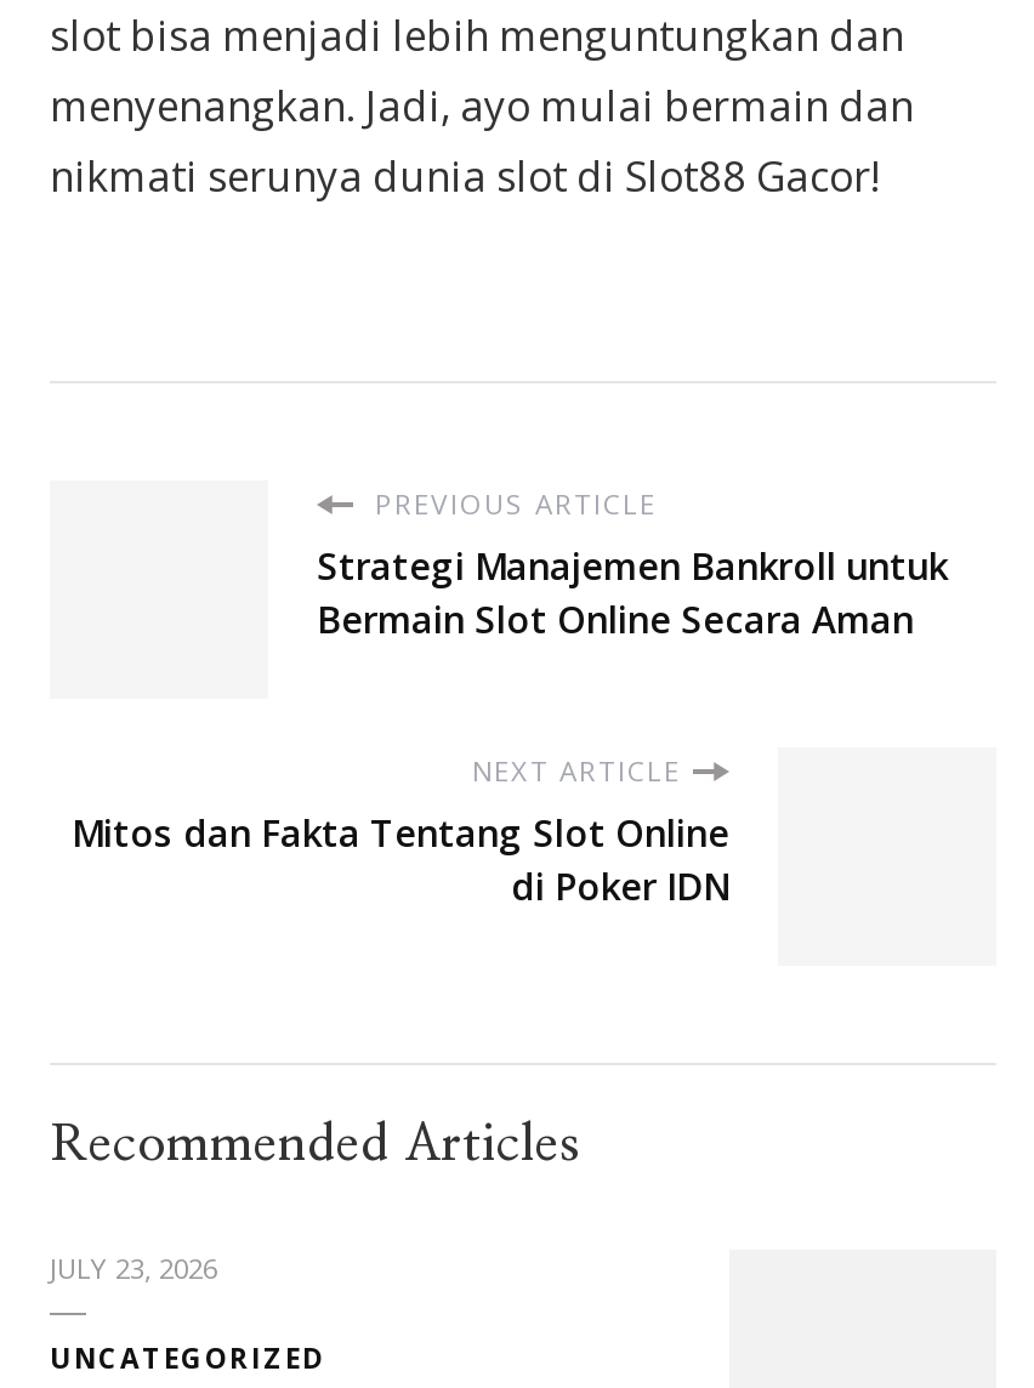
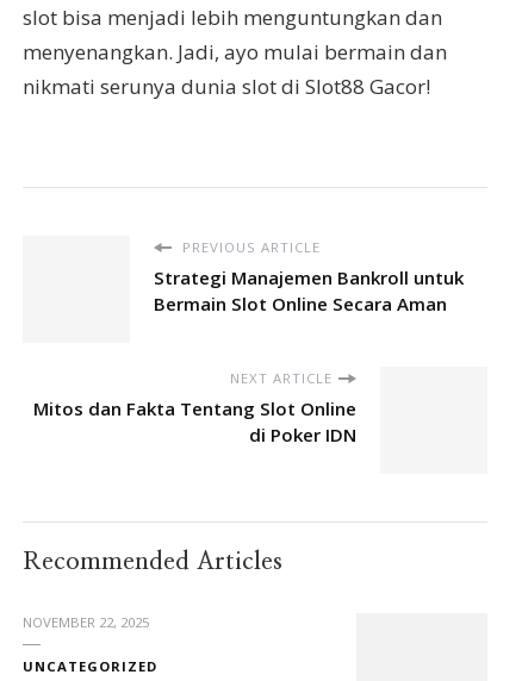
[50,1250,217,1287] JULY 23, 2026 -> [23,613,149,631] NOVEMBER 22, 2025

